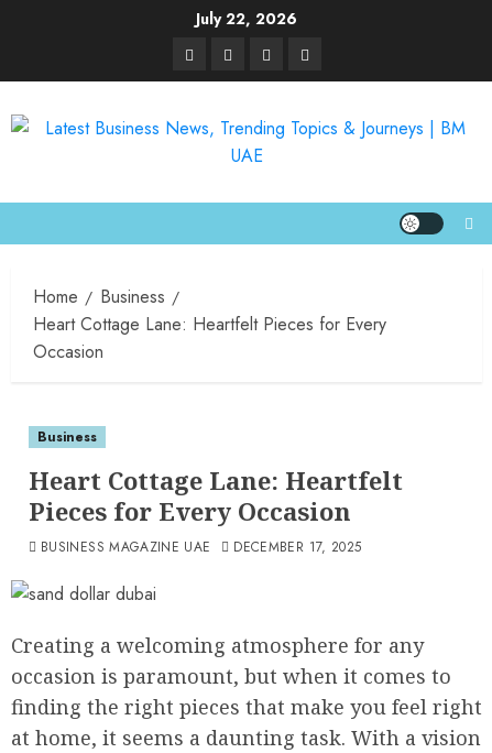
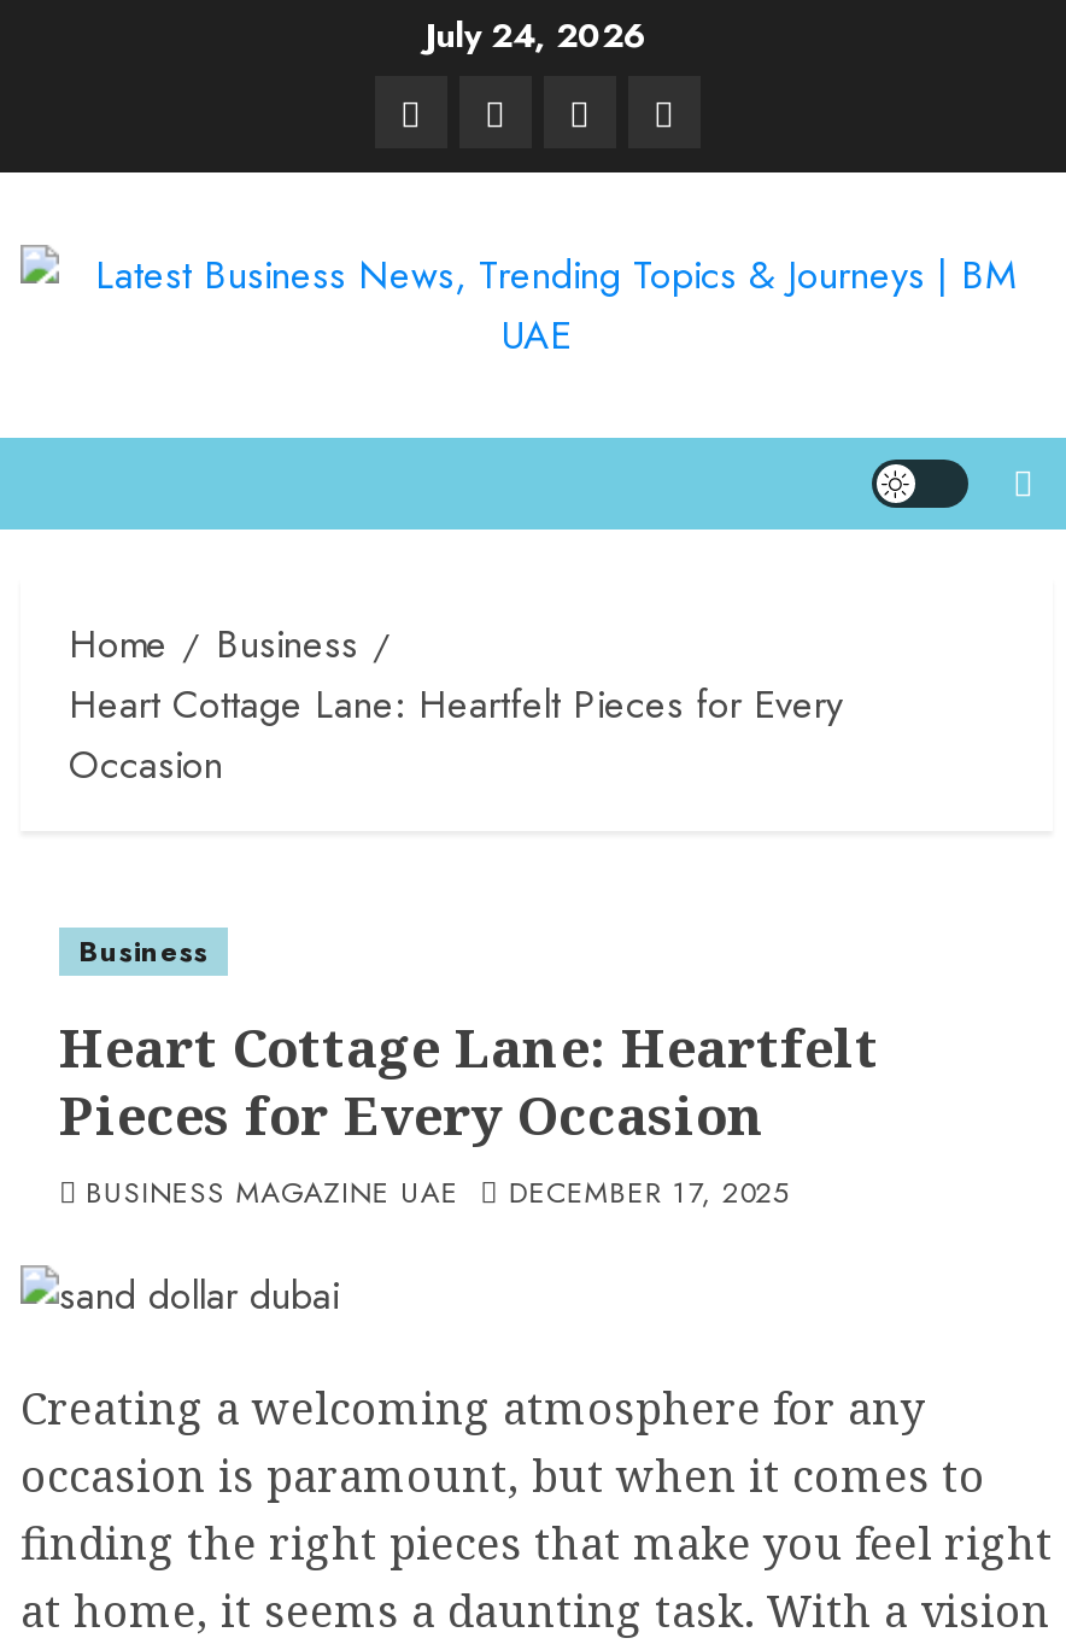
[196,8,297,30] July 22, 2026 -> [426,11,648,59] July 24, 2026

